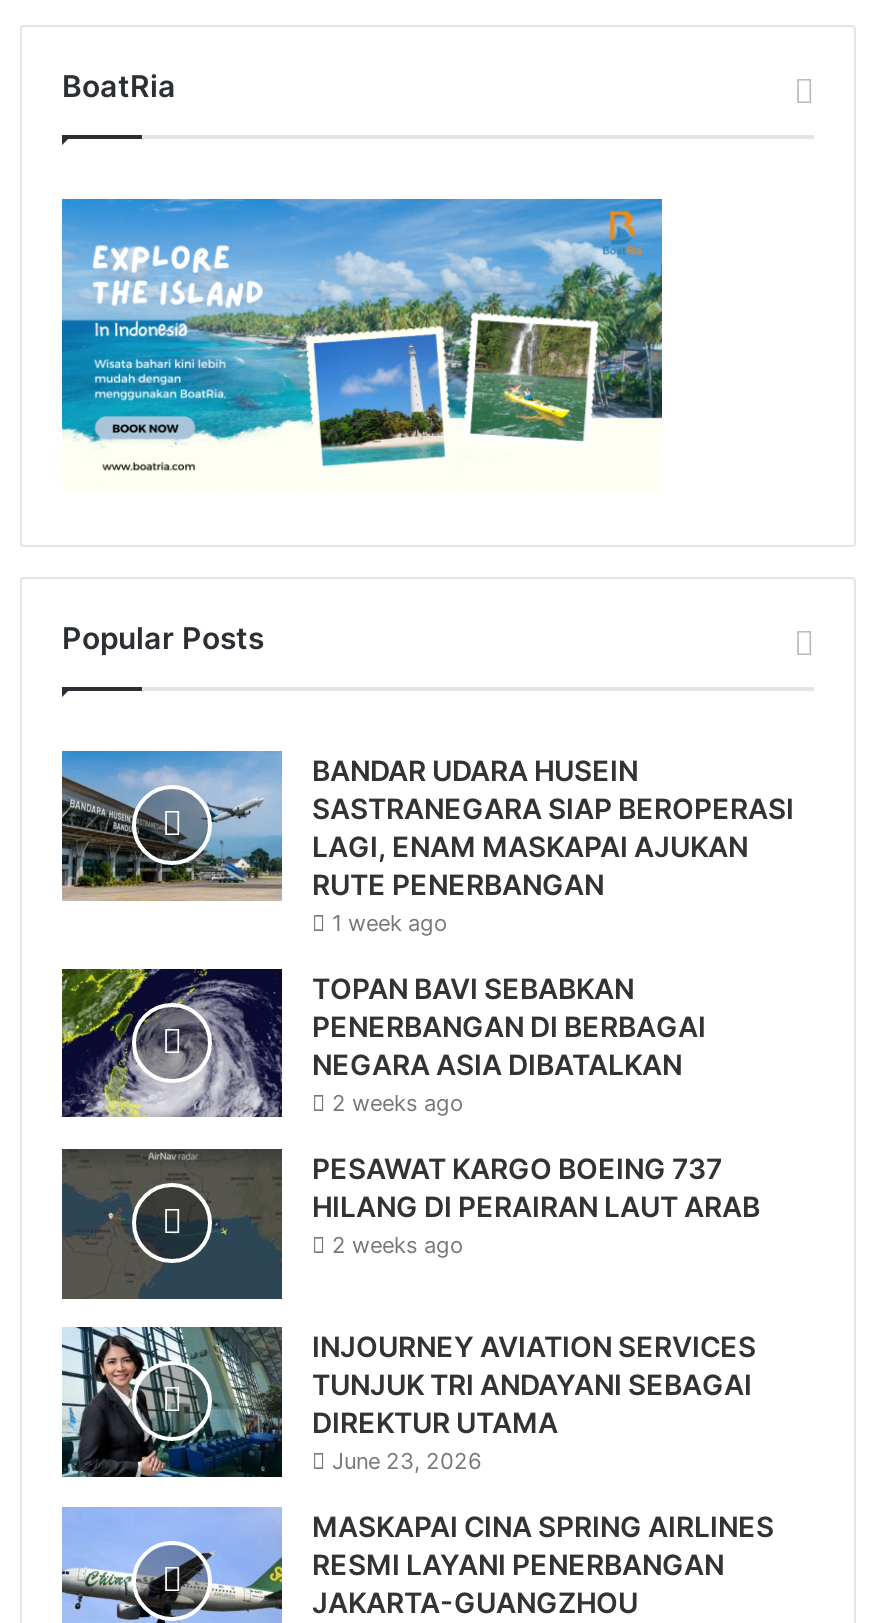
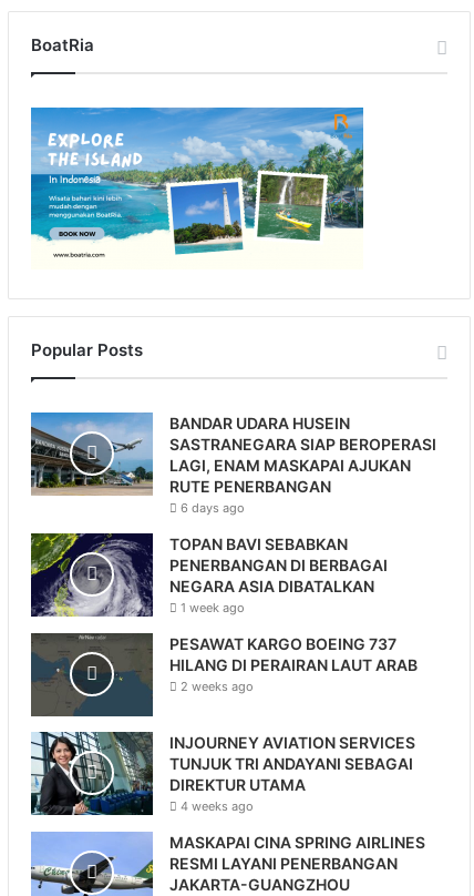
[332,908,448,936] 1 week ago -> [181,500,245,515] 6 days ago
[332,1088,464,1116] 2 weeks ago -> [181,599,245,615] 1 week ago
[332,1446,482,1474] June 23, 2026 -> [181,798,254,813] 4 weeks ago

